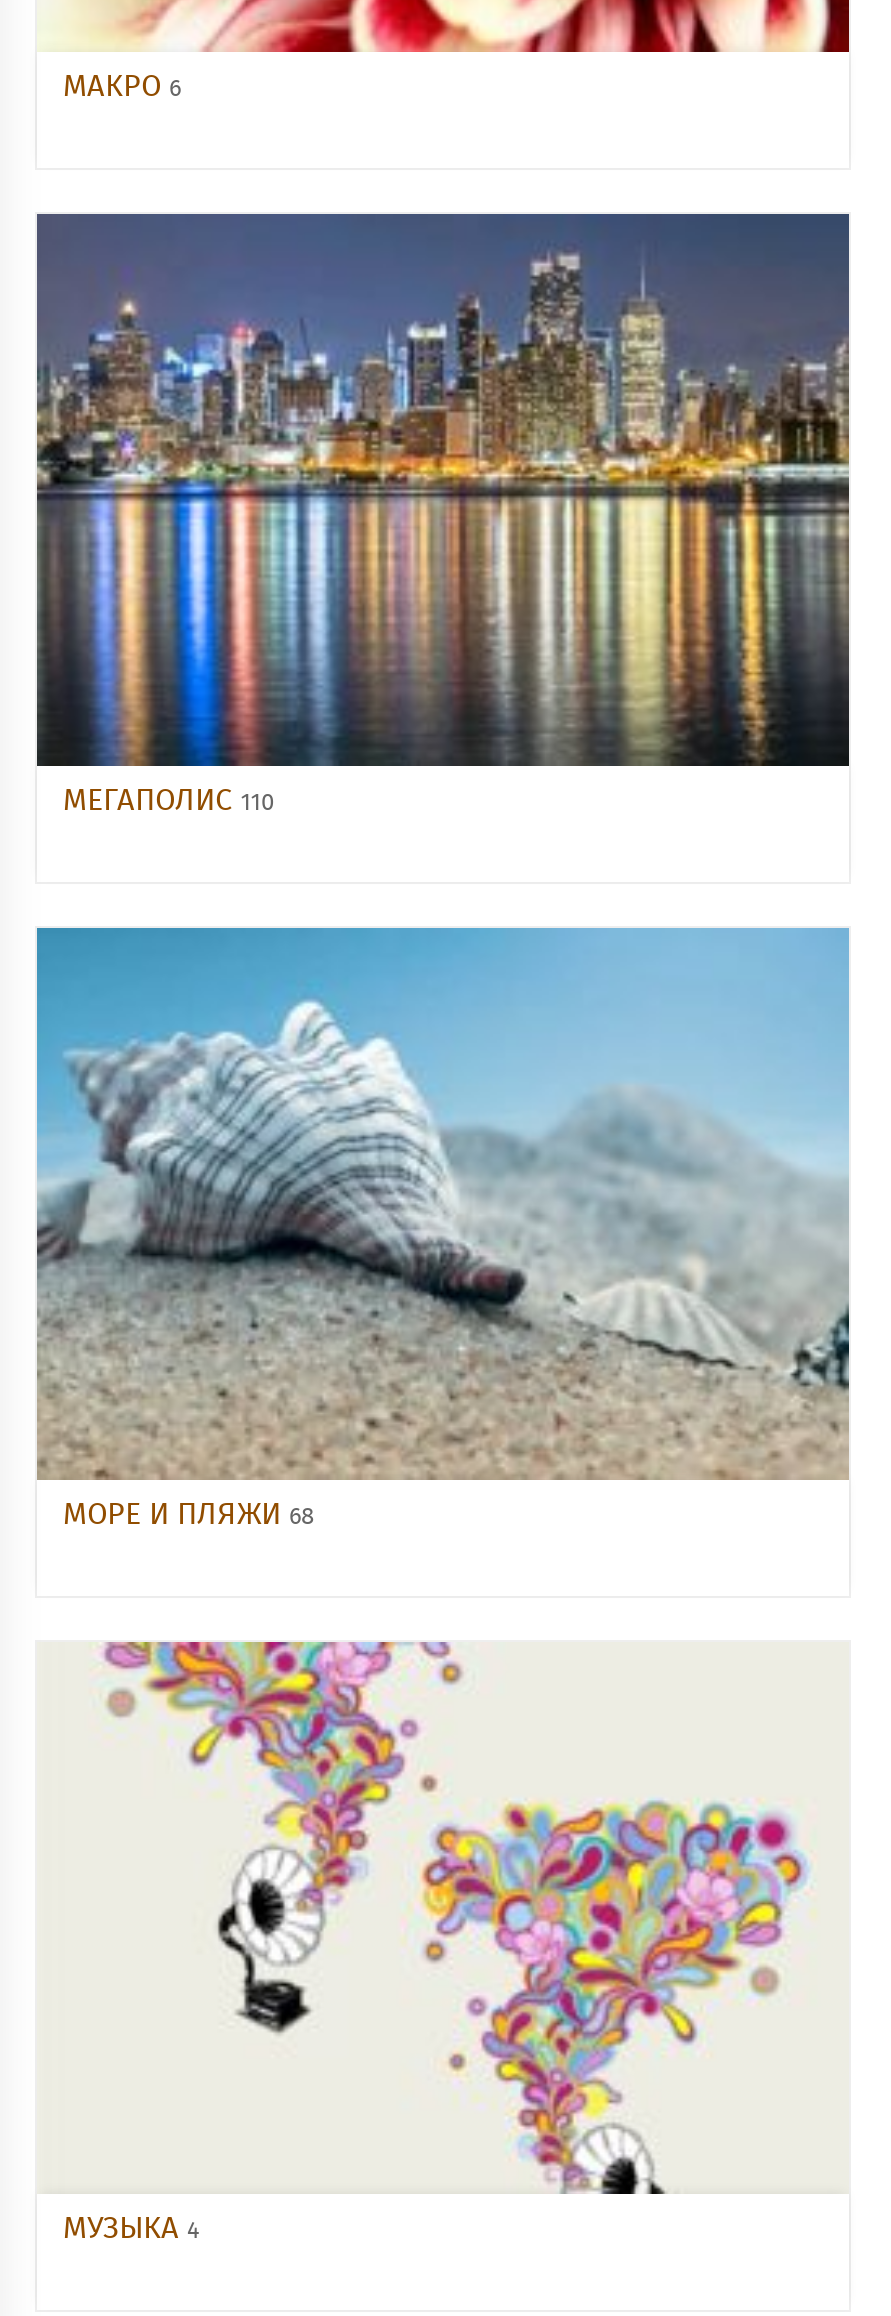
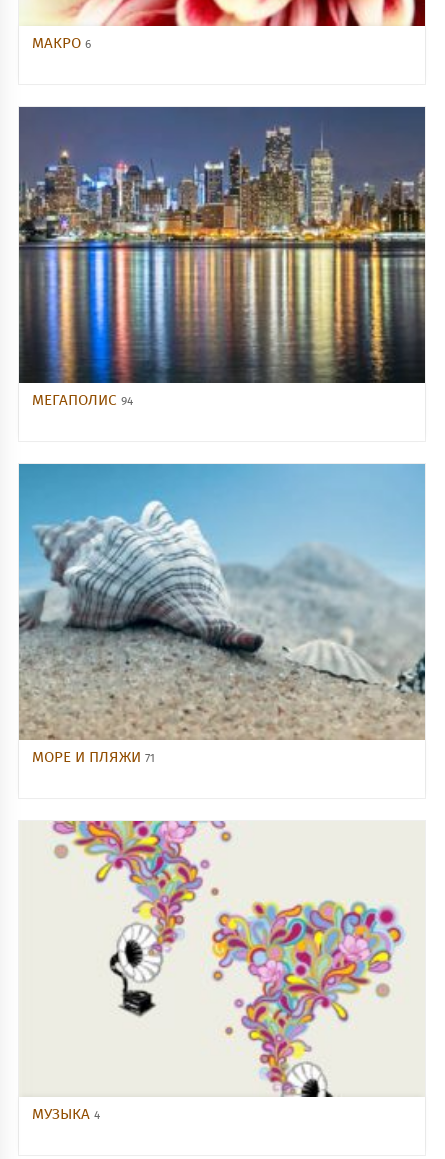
[63,786,275,816] МЕГАПОЛИС 110 -> [32,393,133,408] МЕГАПОЛИС 94
[63,1500,315,1530] МОРЕ И ПЛЯЖИ 68 -> [32,750,155,765] МОРЕ И ПЛЯЖИ 71

